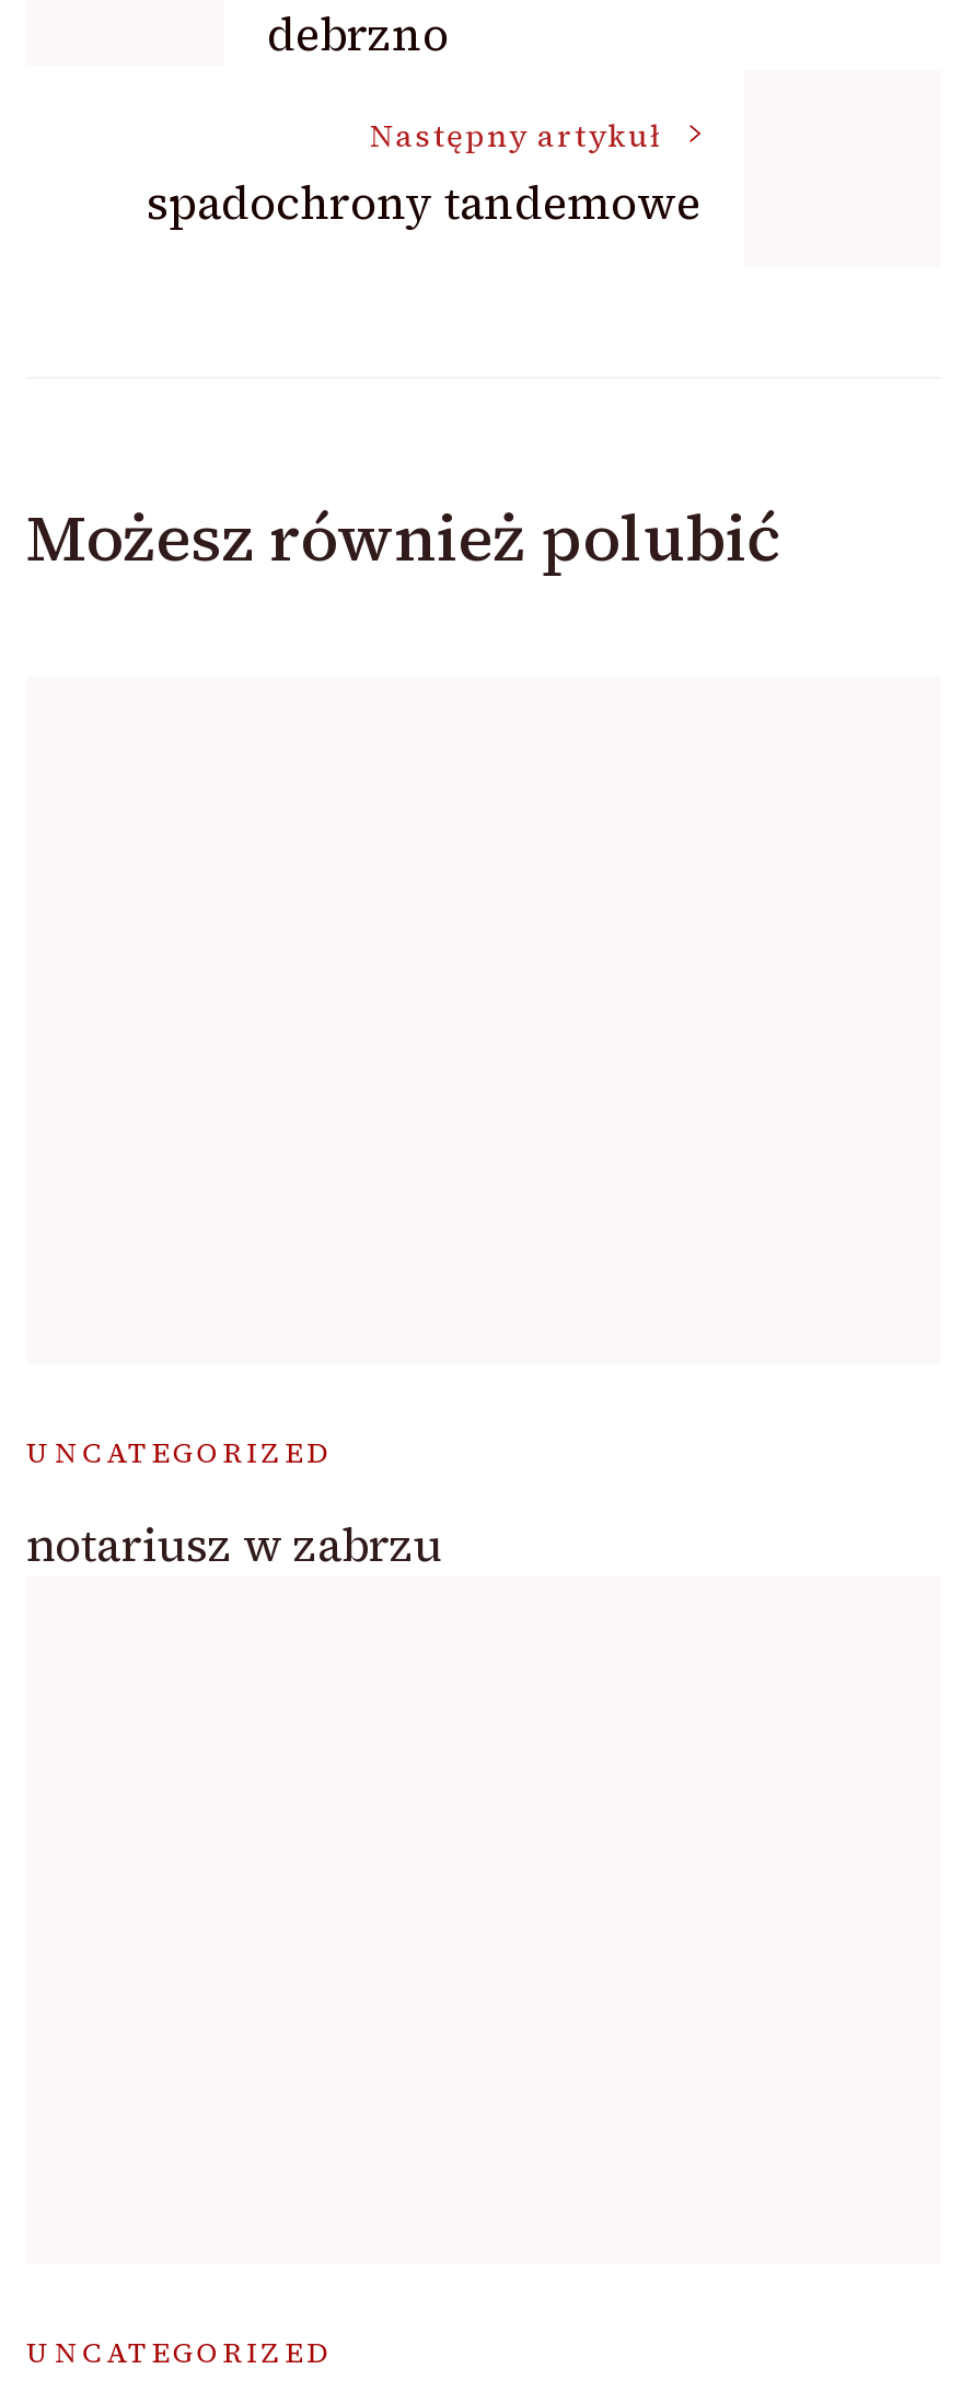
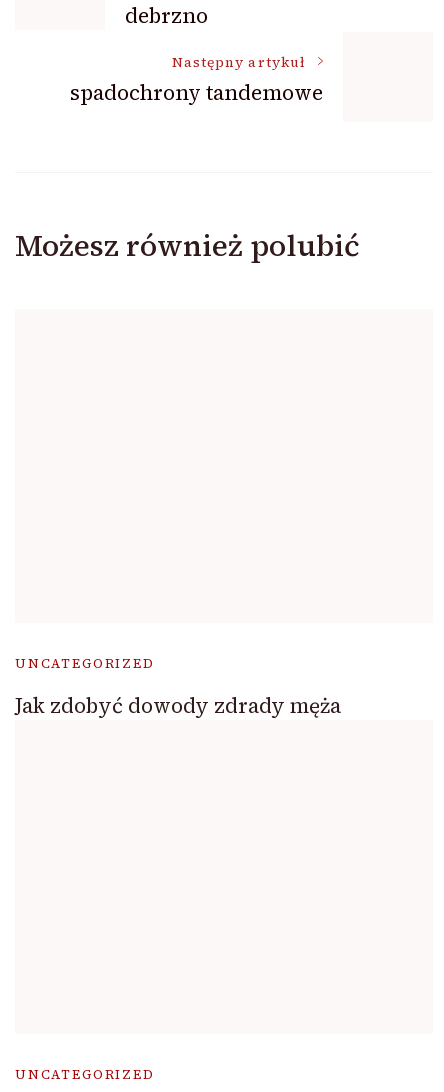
[26,1513,442,1577] notariusz w zabrzu -> [15,691,341,720] Jak zdobyć dowody zdrady męża

